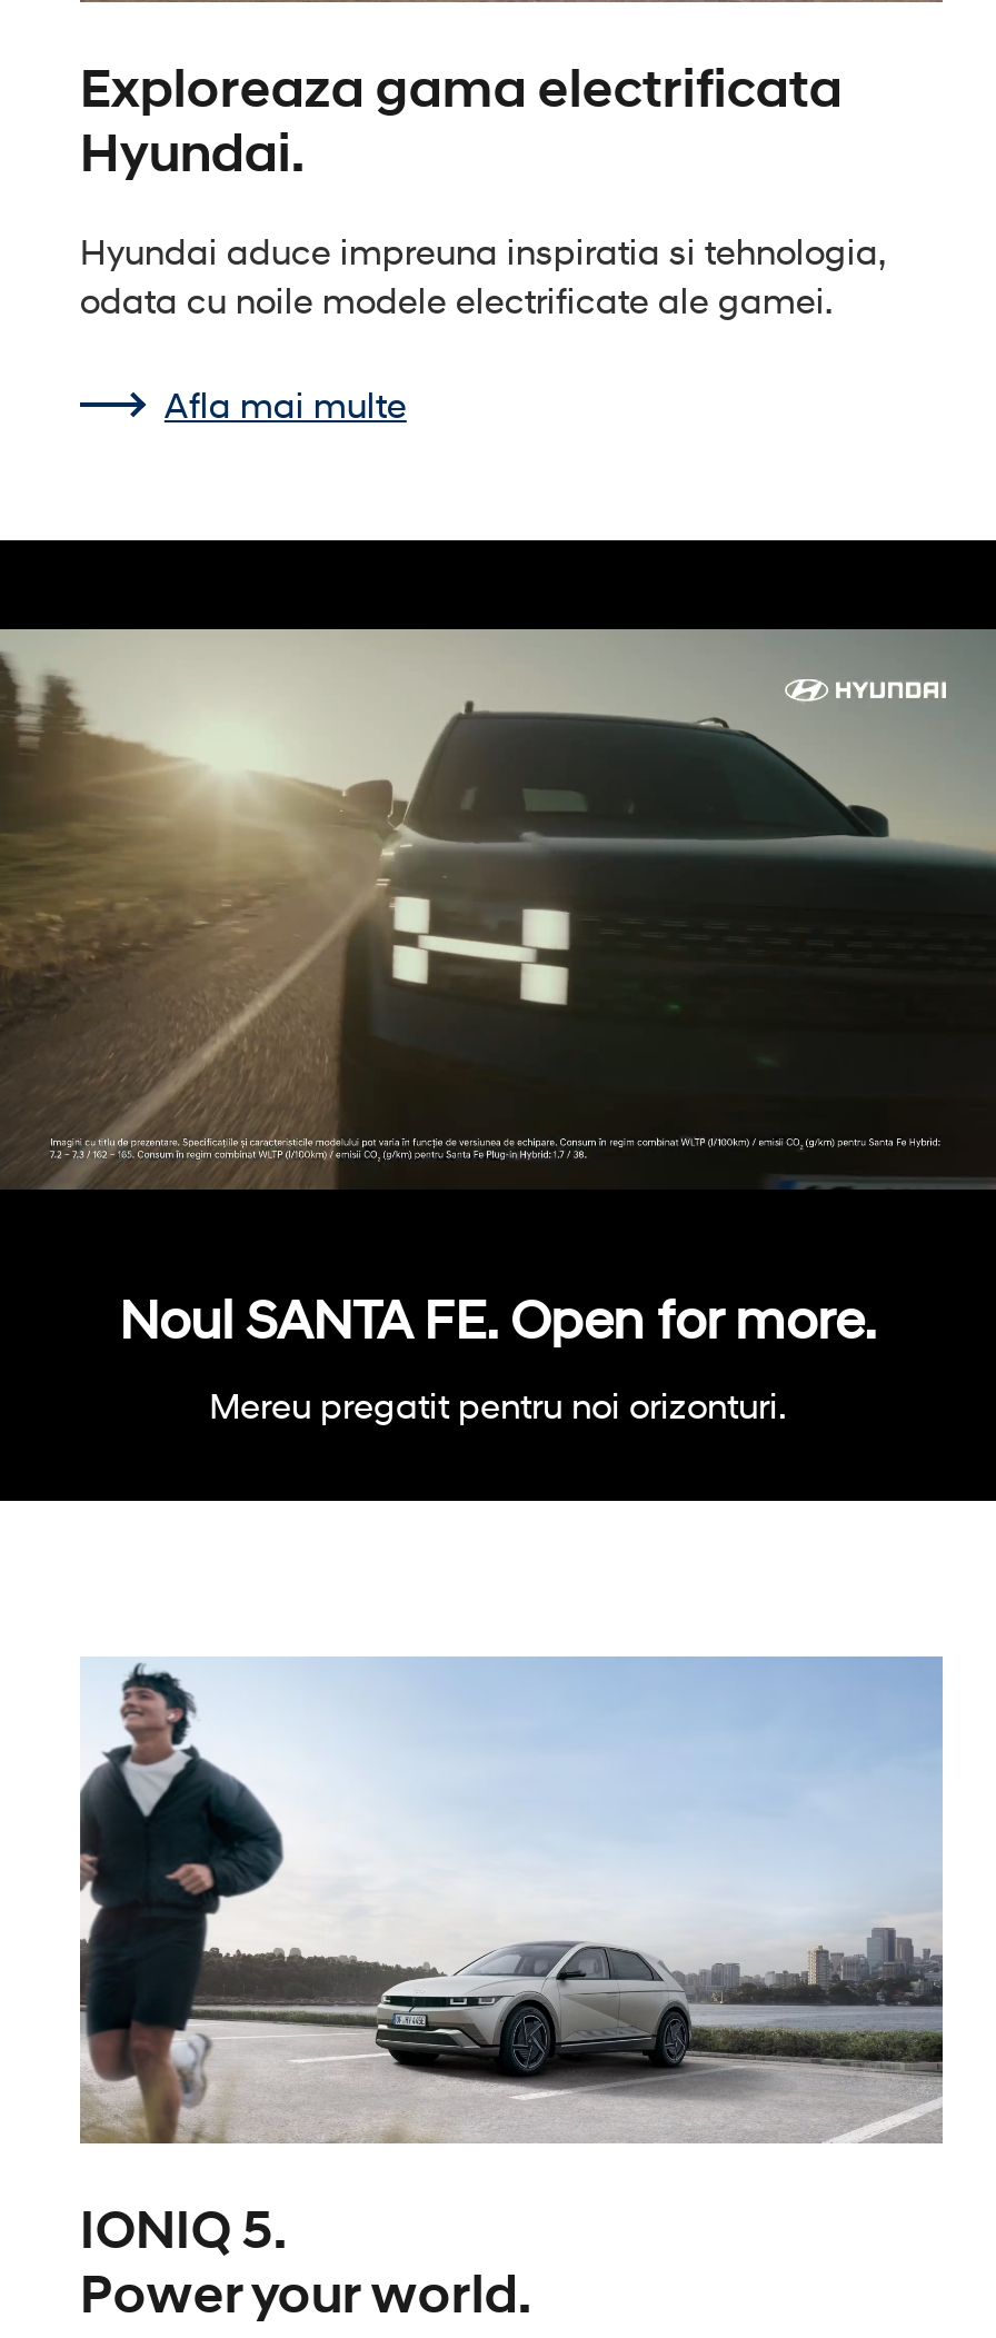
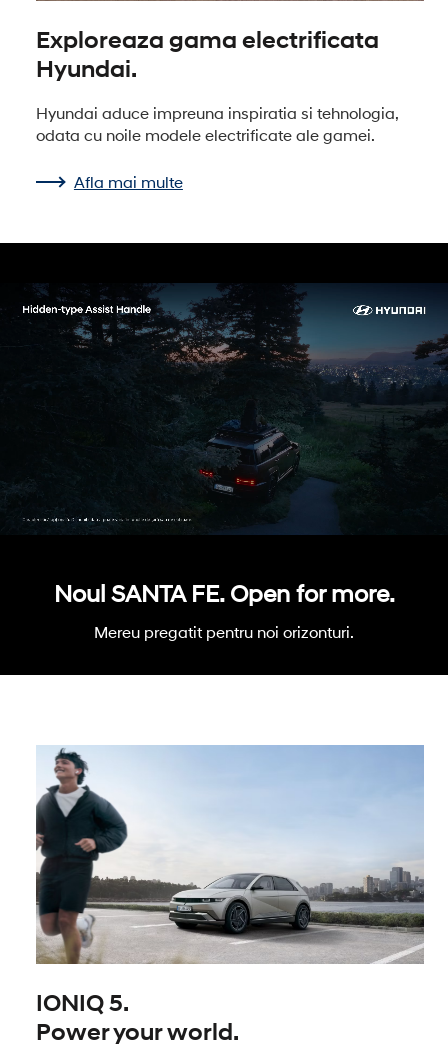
[7,627,989,1190] [image] -> [3,283,445,534] [image]

